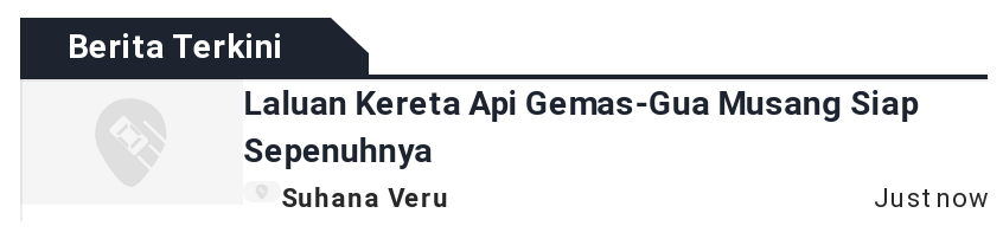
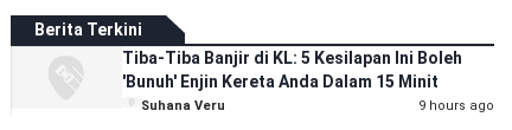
[243,85,919,170] Laluan Kereta Api Gemas-Gua Musang Siap | Sepenuhnya -> [122,49,462,91] Tiba-Tiba Banjir di KL: 5 Kesilapan Ini Boleh | 'Bunuh' Enjin Kereta Anda Dalam 15 Minit
[874,183,988,214] Just now -> [418,98,494,113] 9 hours ago

